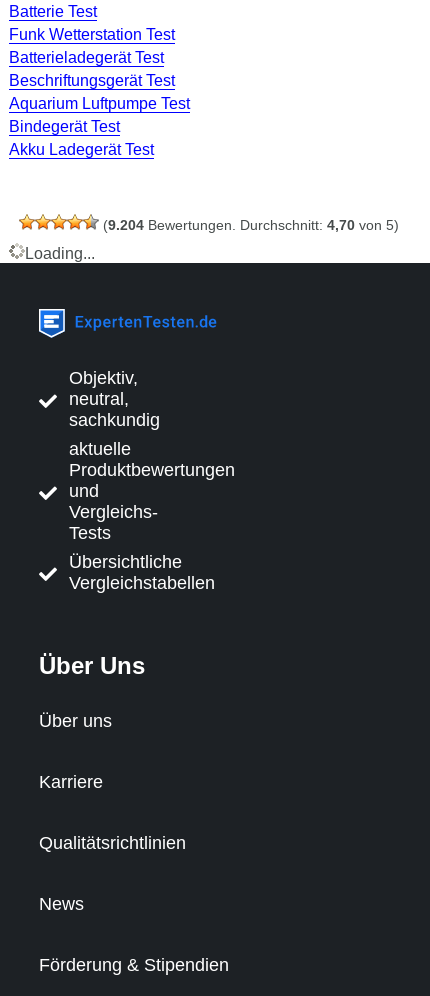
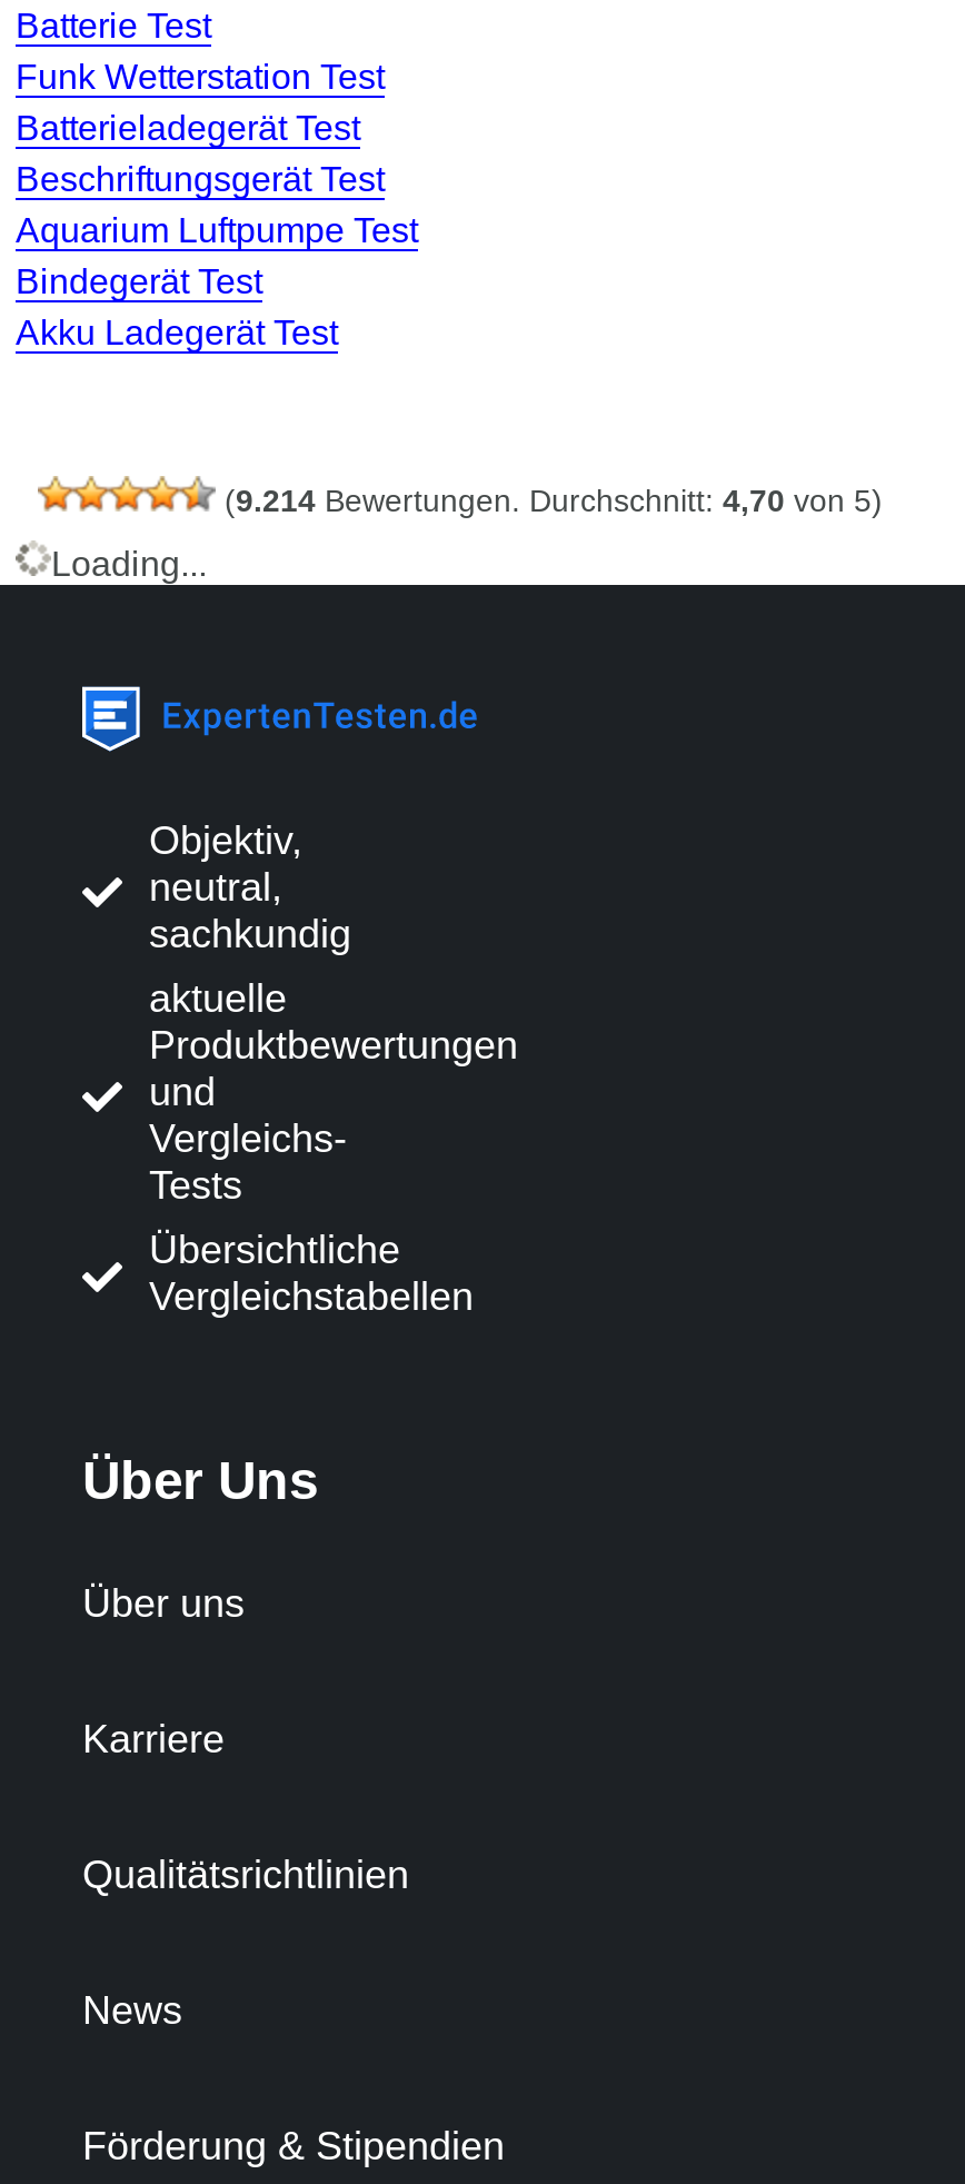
[99,217,399,233] (9.204 Bewertungen. Durchschnitt: 4,70 von 5) -> [216,484,883,519] (9.214 Bewertungen. Durchschnitt: 4,70 von 5)

